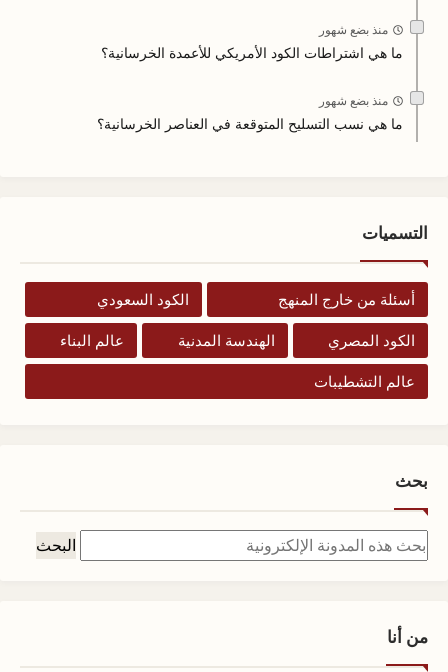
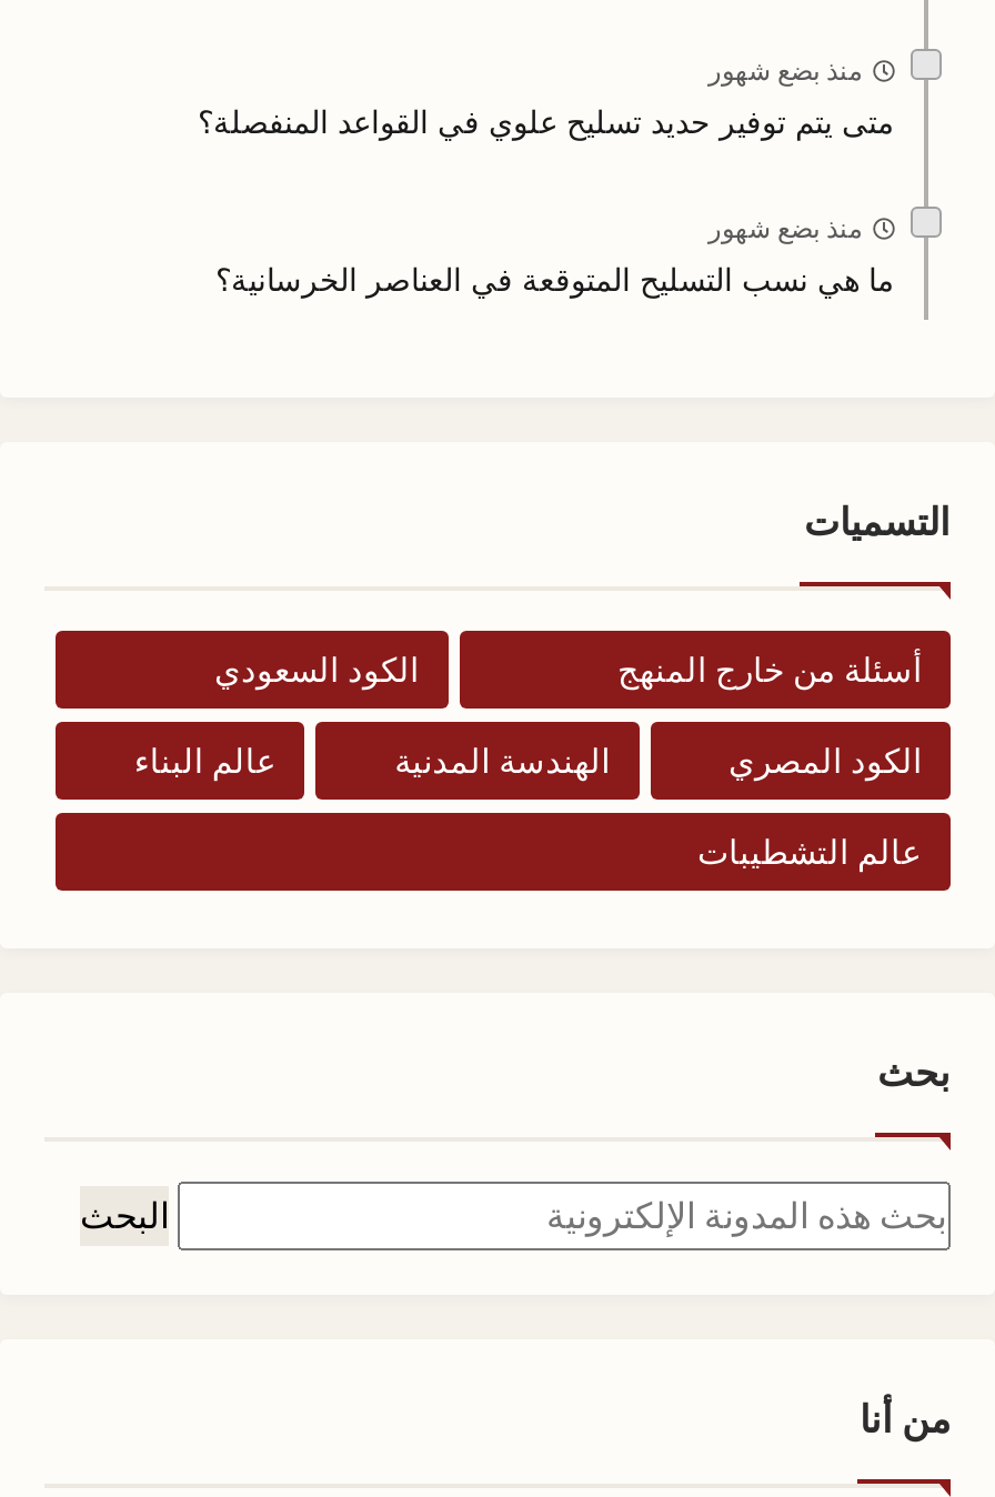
[101,45,403,61] ما هي اشتراطات الكود الأمريكي للأعمدة الخرسانية؟ -> [198,104,895,140] متى يتم توفير حديد تسليح علوي في القواعد المنفصلة؟

